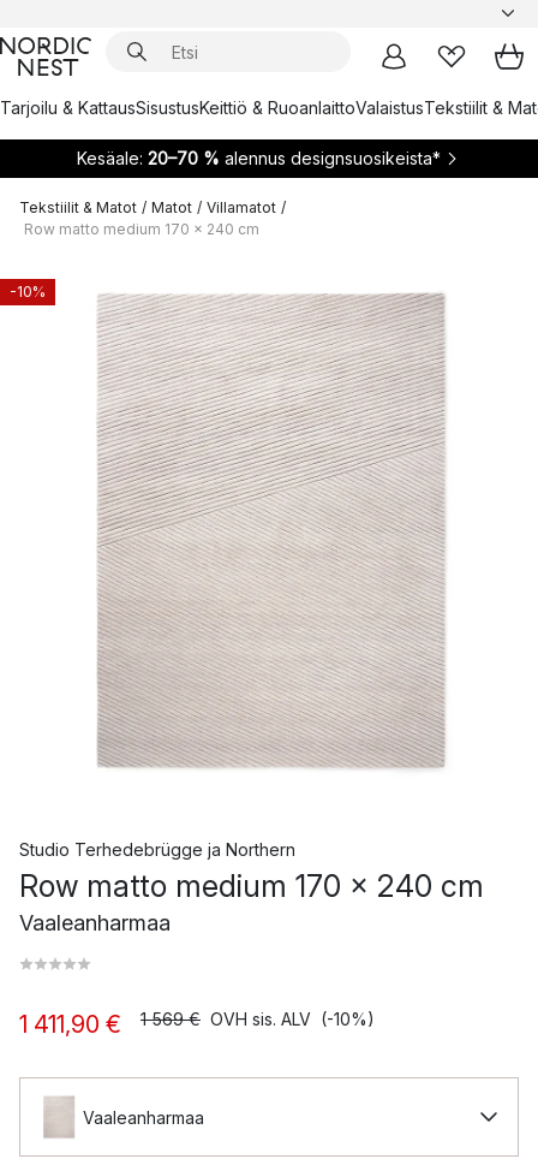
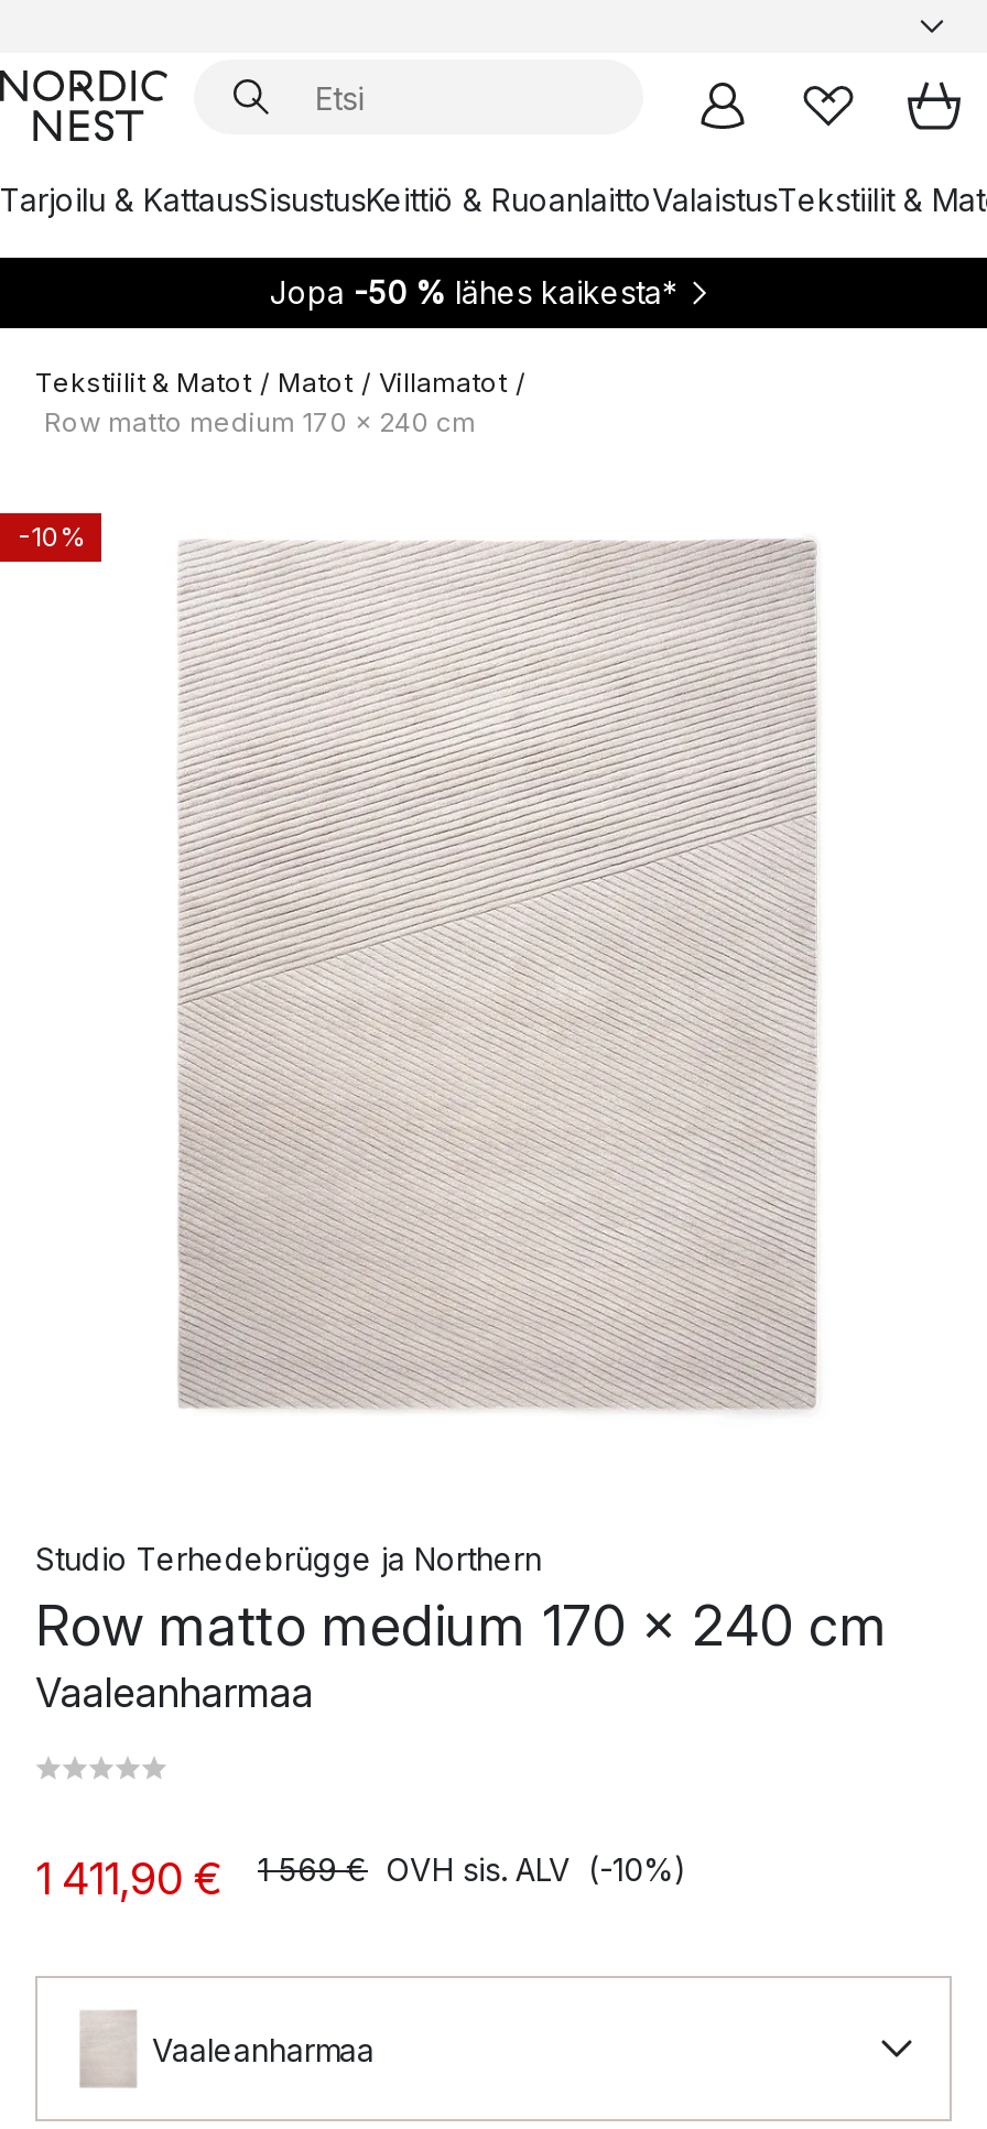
[76,148,440,168] Kesäale: 20–70 % alennus designsuosikeista* -> [270,273,677,311] Jopa -50 % lähes kaikesta*

